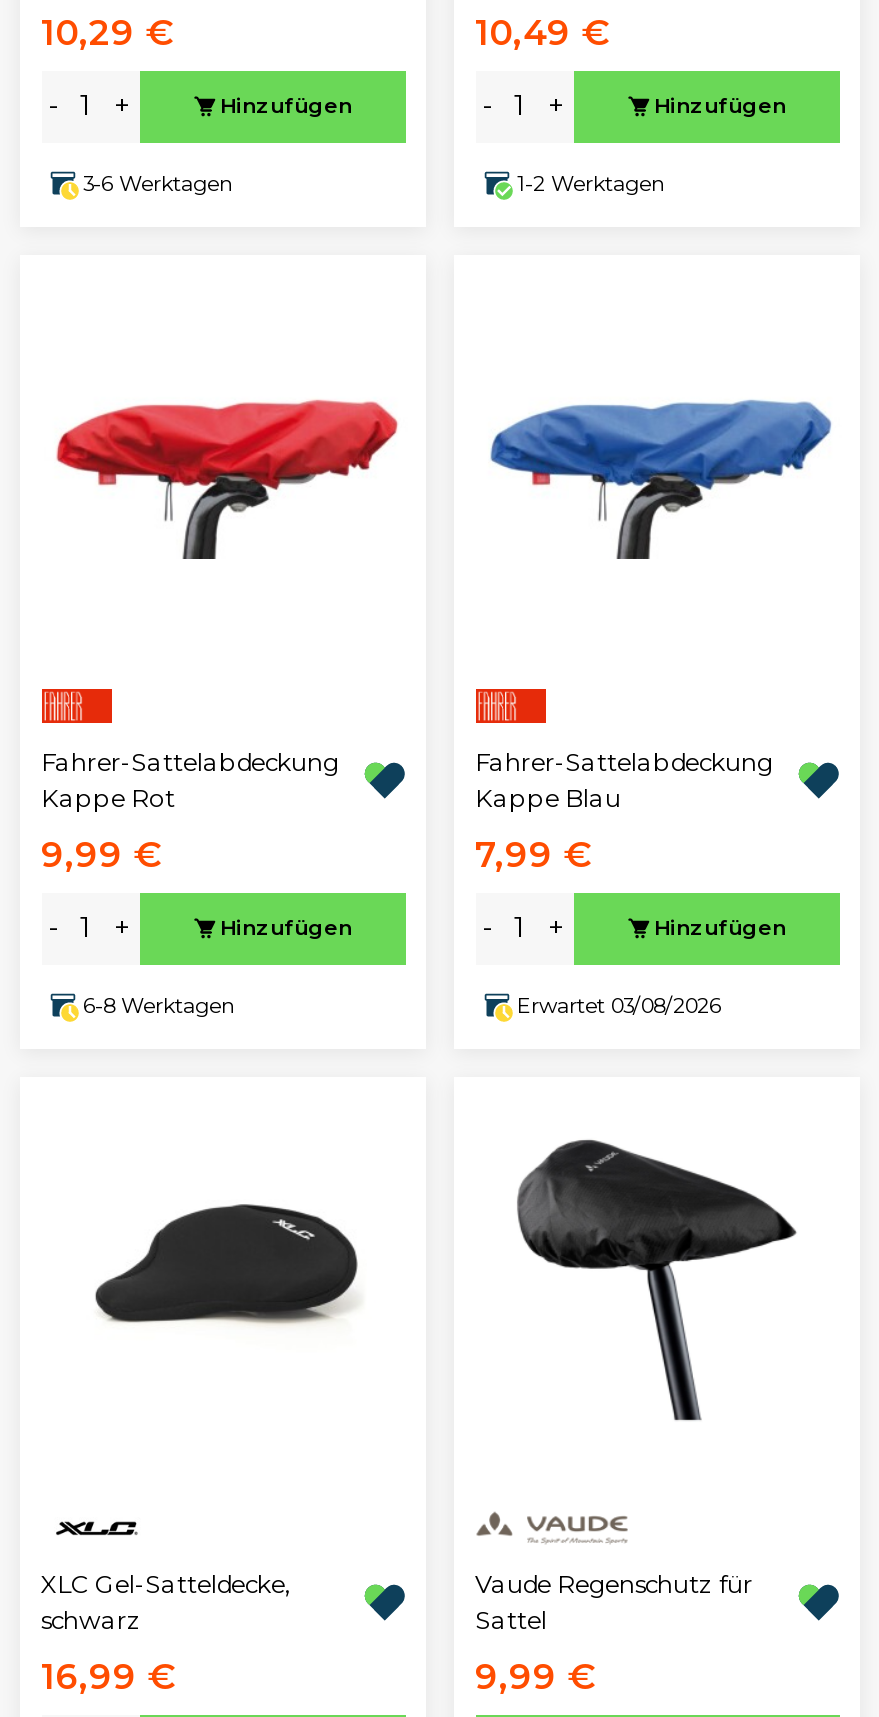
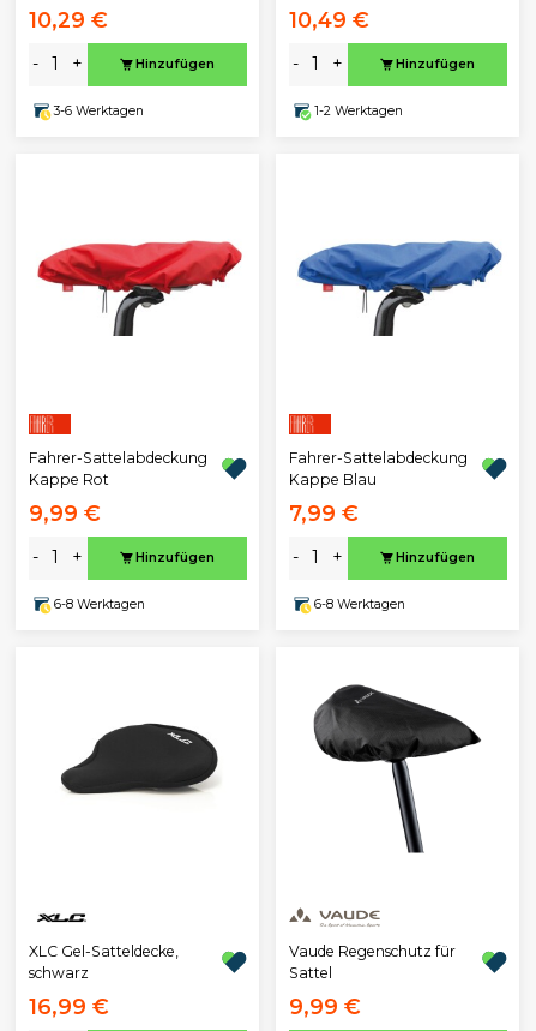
[517,994,721,1020] Erwartet 03/08/2026 -> [314,597,405,613] 6-8 Werktagen

